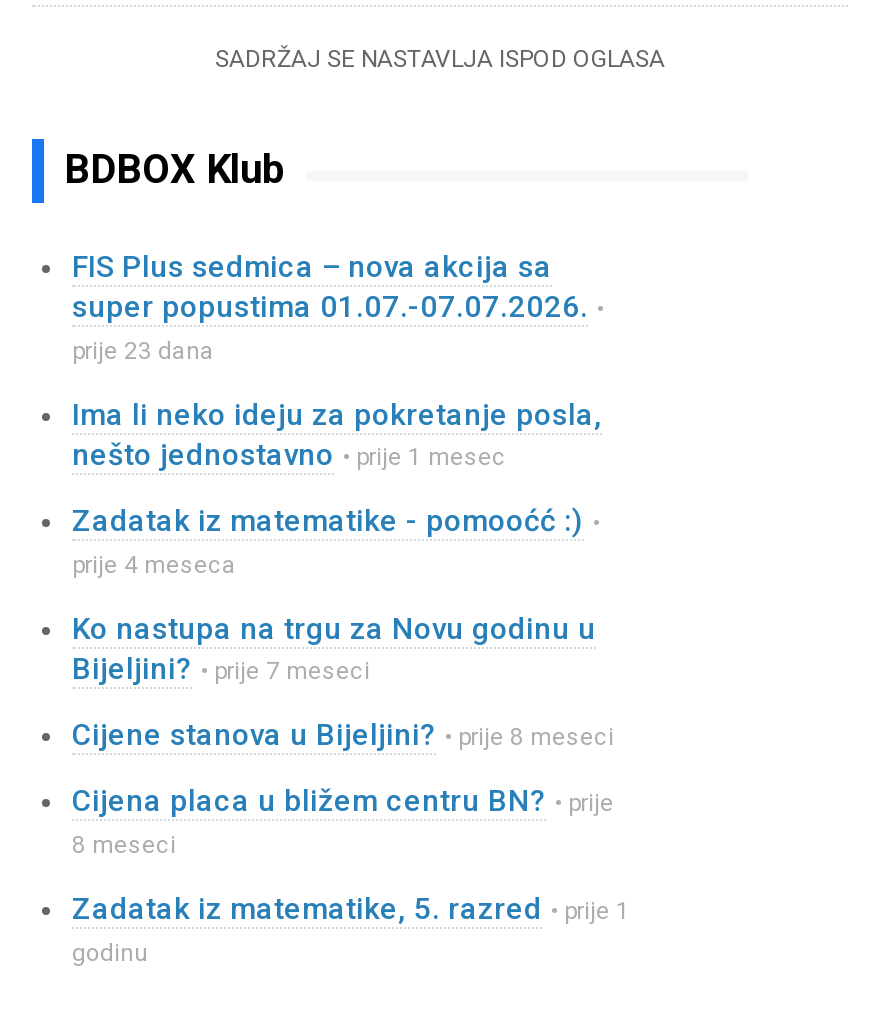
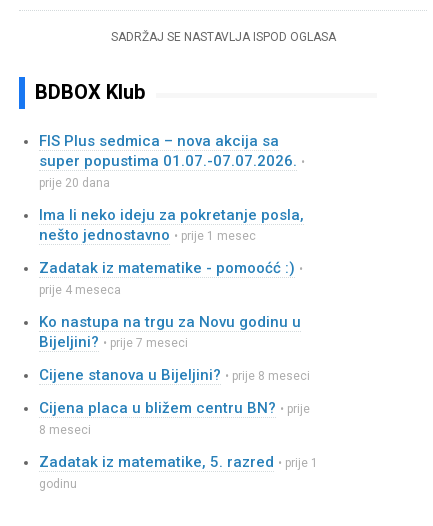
[72,337,214,365] prije 23 dana -> [39,176,110,190] prije 20 dana

